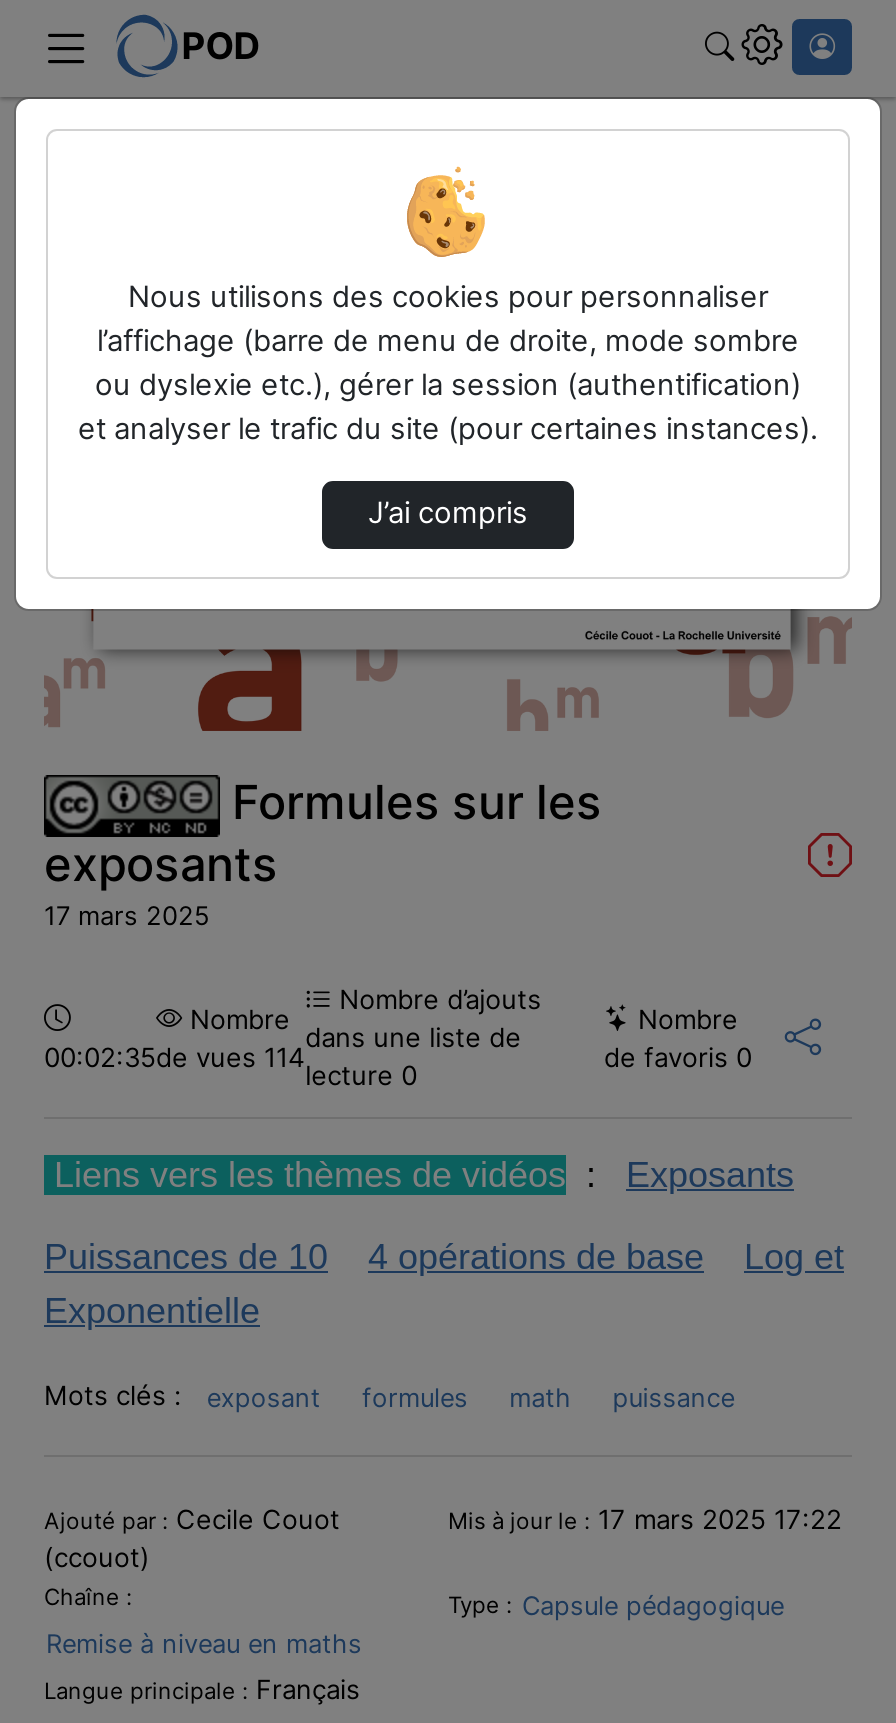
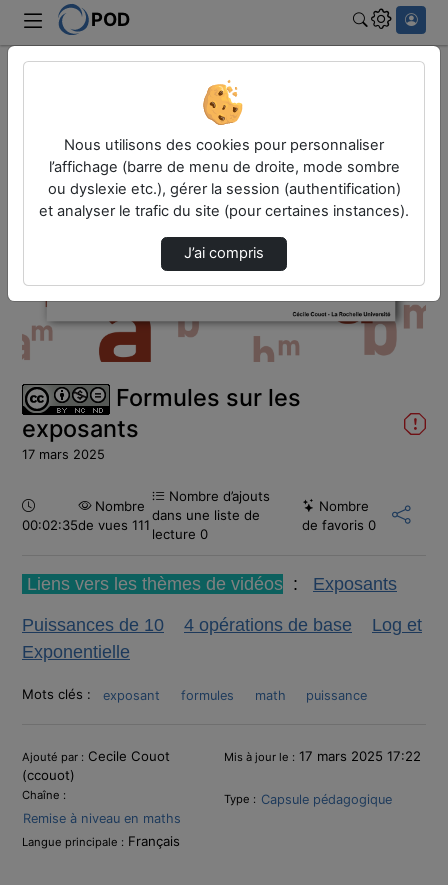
[44,1040,304,1072] 00:02:35 de vues 114 -> [22,517,150,533] 00:02:35 de vues 111

